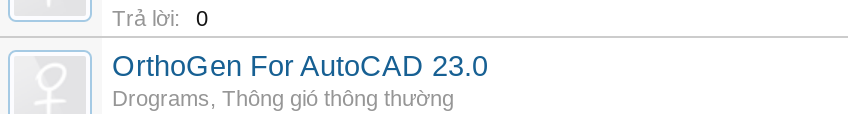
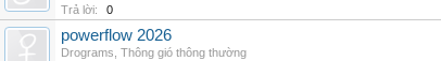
[112,50,488,82] OrthoGen For AutoCAD 23.0 -> [61,27,172,44] powerflow 2026

